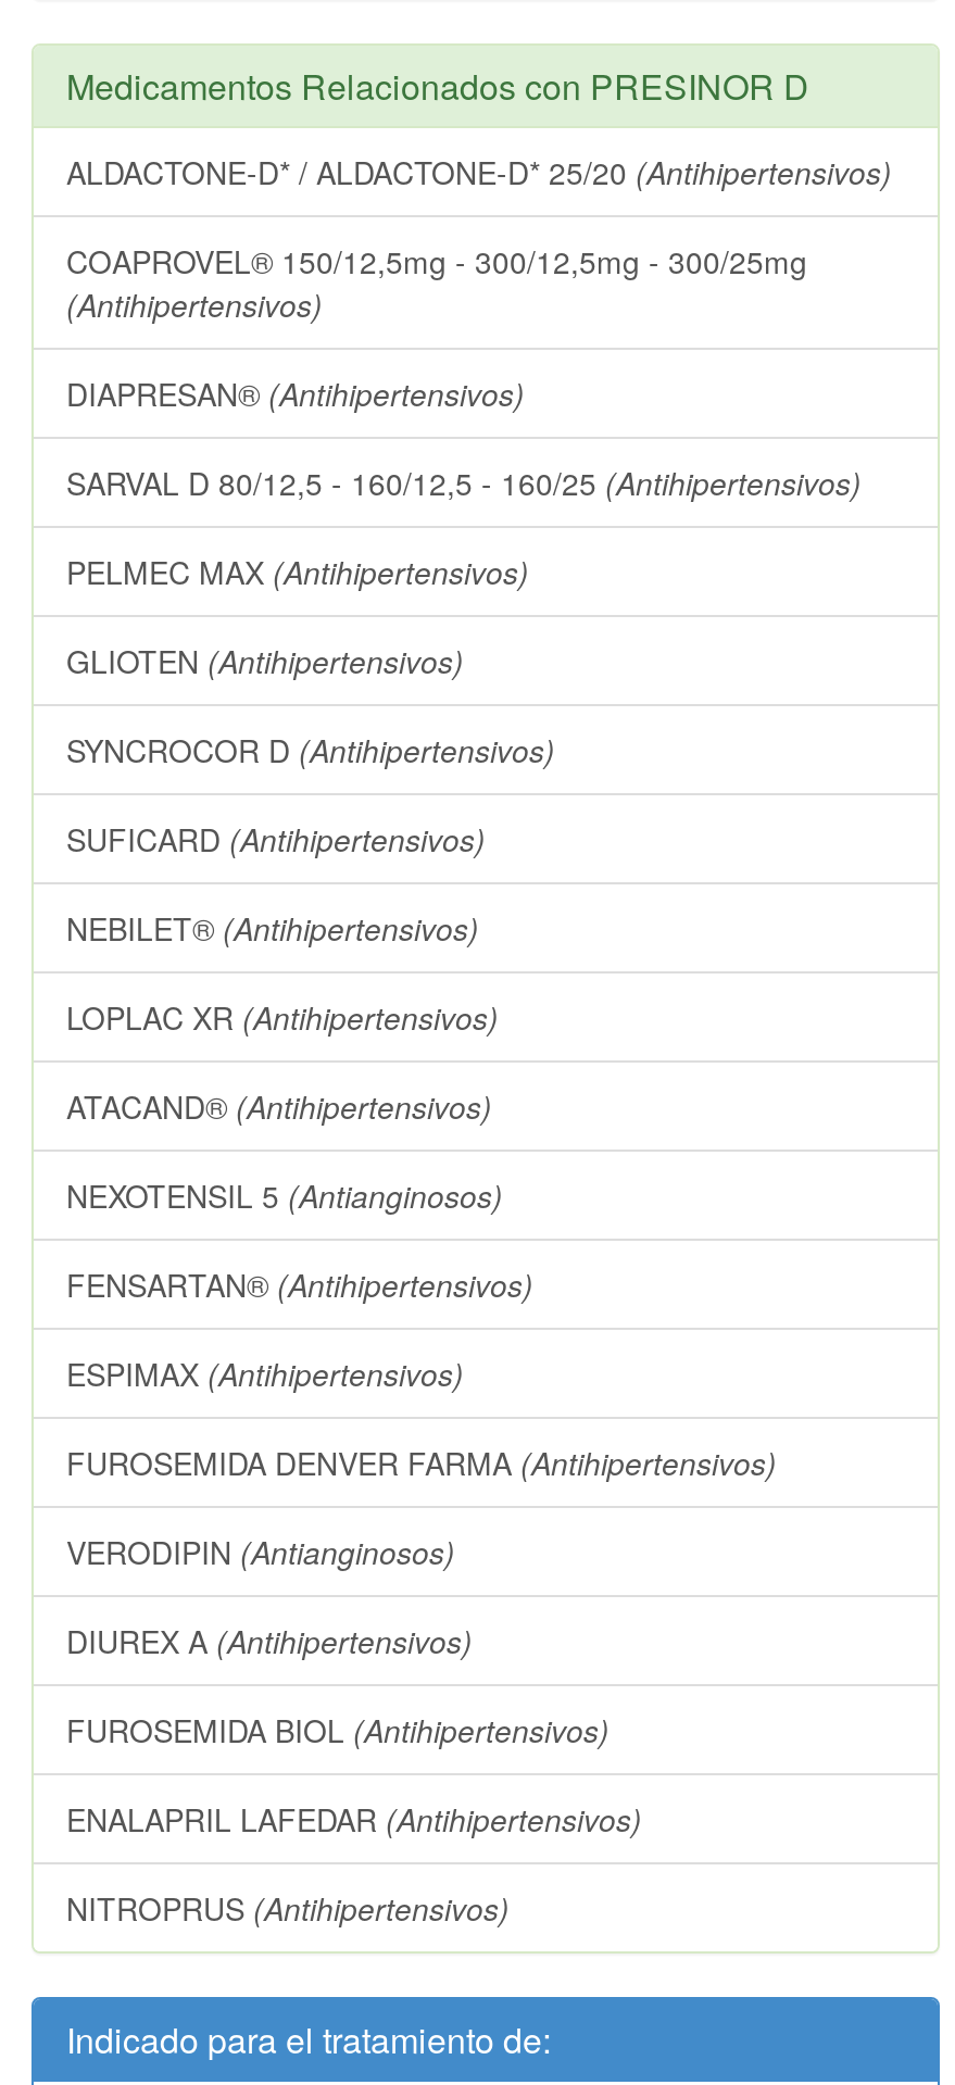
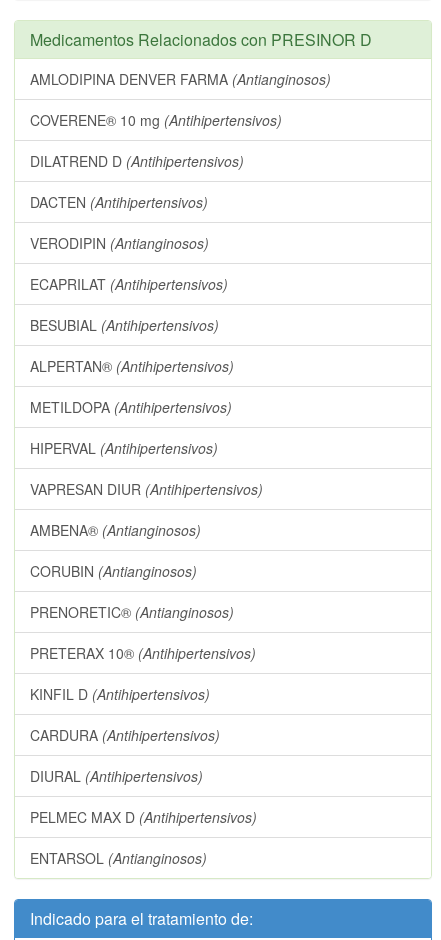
[66,150,892,1484] ALDACTONE-D* / ALDACTONE-D* 25/20 (Antihipertensivos) | COAPROVEL® 150/12,5mg - 300/12,5mg - 300/25mg | (Antihipertensivos) | DIAPRESAN® (Antihipertensivos) | SARVAL D 80/12,5 - 160/12,5 - 160/25 (Antihipertensivos) | PELMEC MAX (Antihipertensivos) | GLIOTEN (Antihipertensivos) | SYNCROCOR D (Antihipertensivos) | SUFICARD (Antihipertensivos) | NEBILET® (Antihipertensivos) | LOPLAC XR (Antihipertensivos) | ATACAND® (Antihipertensivos) | NEXOTENSIL 5 (Antianginosos) | FENSARTAN® (Antihipertensivos) | ESPIMAX (Antihipertensivos) | FUROSEMIDA DENVER FARMA (Antihipertensivos) -> [30,69,331,212] AMLODIPINA DENVER FARMA (Antianginosos) | COVERENE® 10 mg (Antihipertensivos) | DILATREND D (Antihipertensivos) | DACTEN (Antihipertensivos)
moved [66,1530,455,1573] -> [30,233,209,253]: VERODIPIN (Antianginosos)
[66,1619,642,1930] DIUREX A (Antihipertensivos) | FUROSEMIDA BIOL (Antihipertensivos) | ENALAPRIL LAFEDAR (Antihipertensivos) | NITROPRUS (Antihipertensivos) -> [30,274,263,868] ECAPRILAT (Antihipertensivos) | BESUBIAL (Antihipertensivos) | ALPERTAN® (Antihipertensivos) | METILDOPA (Antihipertensivos) | HIPERVAL (Antihipertensivos) | VAPRESAN DIUR (Antihipertensivos) | AMBENA® (Antianginosos) | CORUBIN (Antianginosos) | PRENORETIC® (Antianginosos) | PRETERAX 10® (Antihipertensivos) | KINFIL D (Antihipertensivos) | CARDURA (Antihipertensivos) | DIURAL (Antihipertensivos) | PELMEC MAX D (Antihipertensivos) | ENTARSOL (Antianginosos)

